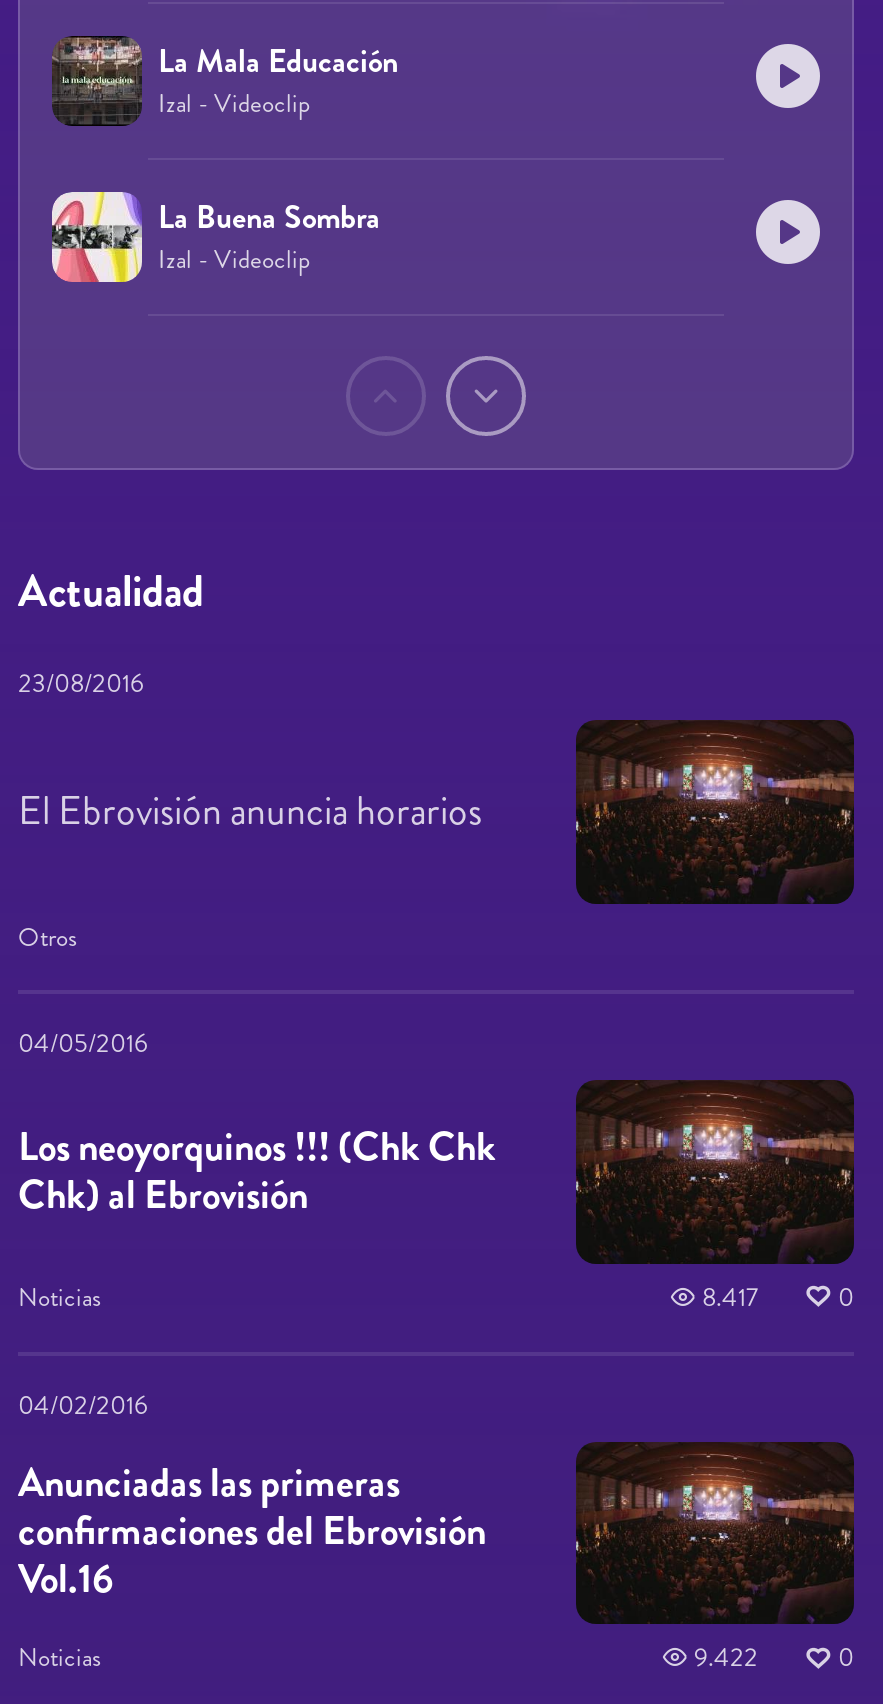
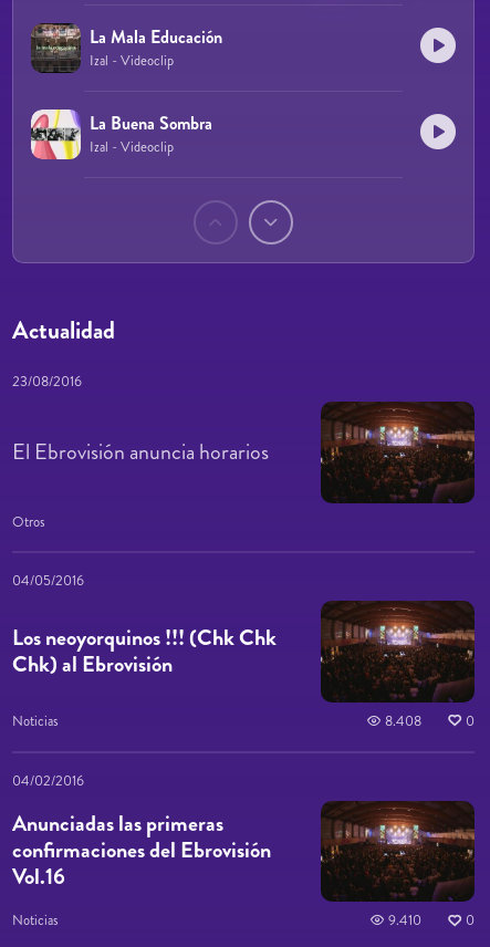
[702,1279,758,1315] 8.417 -> [385,711,421,731] 8.408
[694,1641,758,1677] 9.422 -> [388,911,421,931] 9.410

